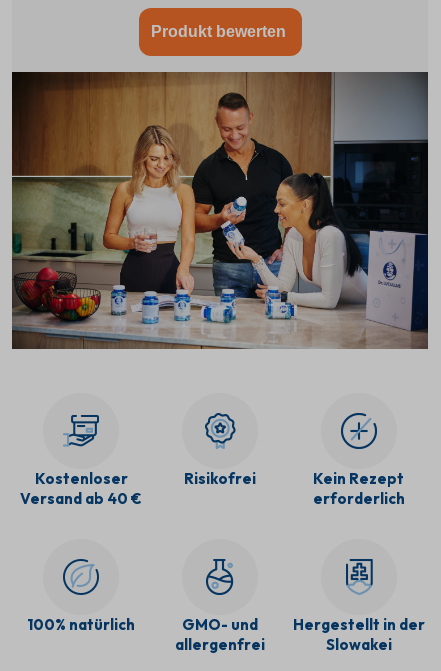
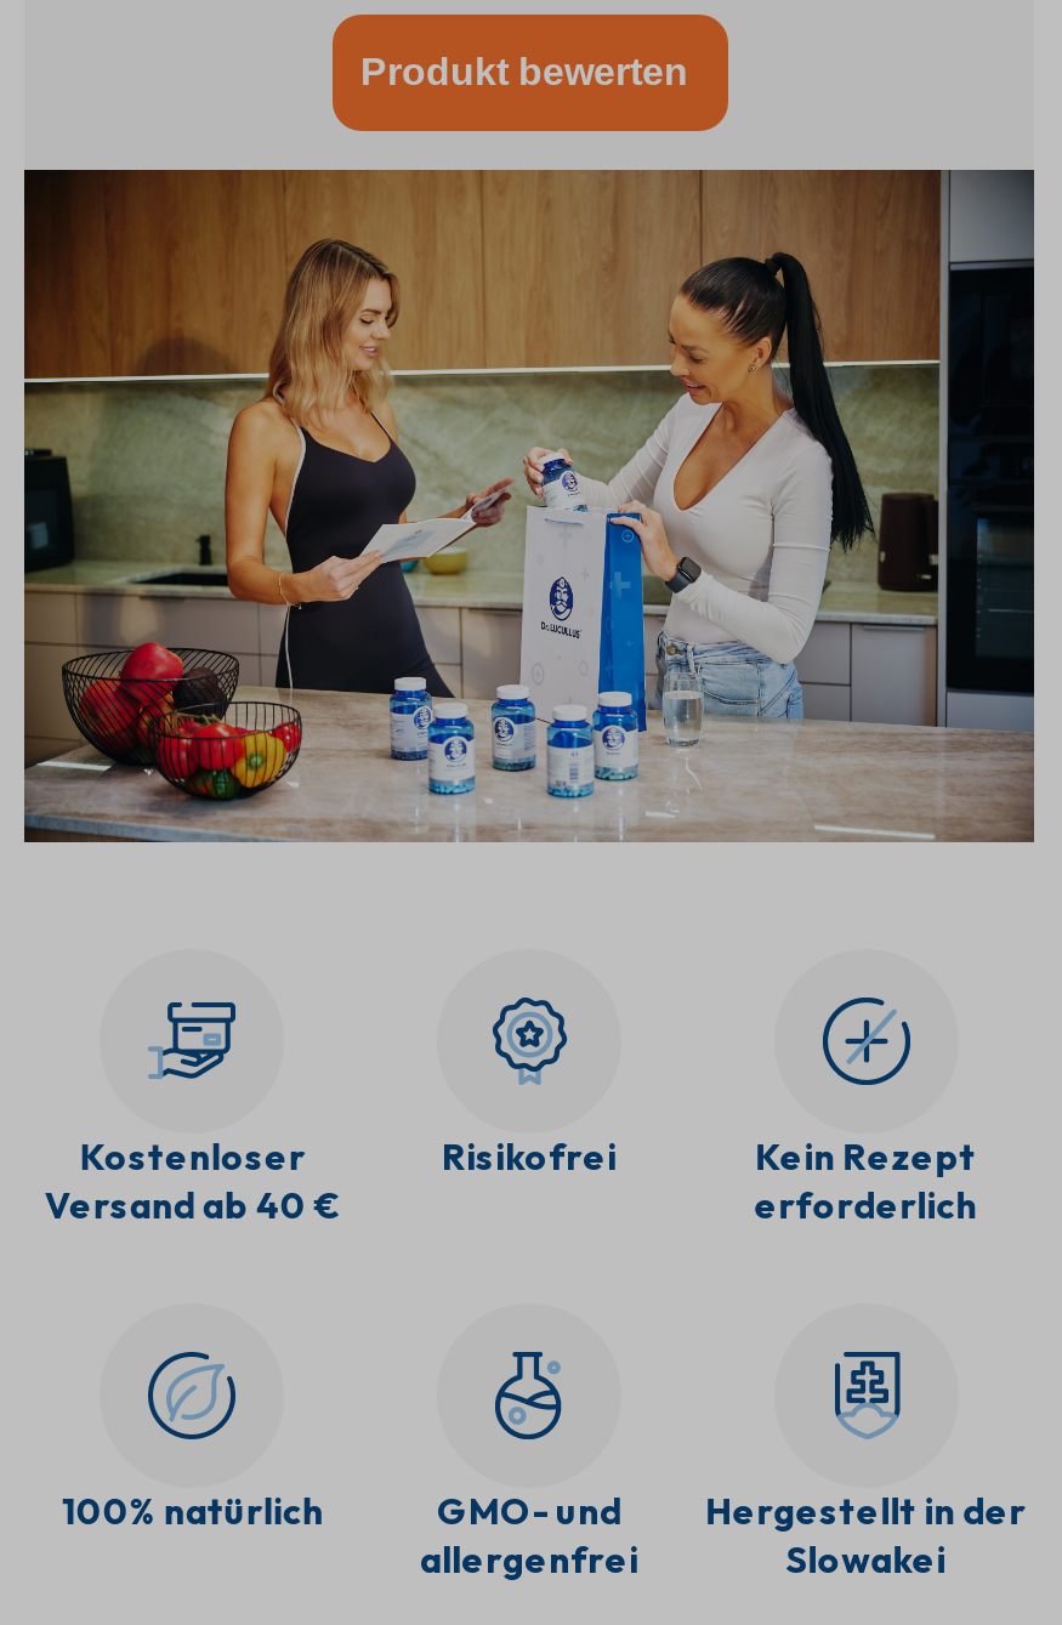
[11,72,429,350] [image] -> [22,170,1037,842] [image]

